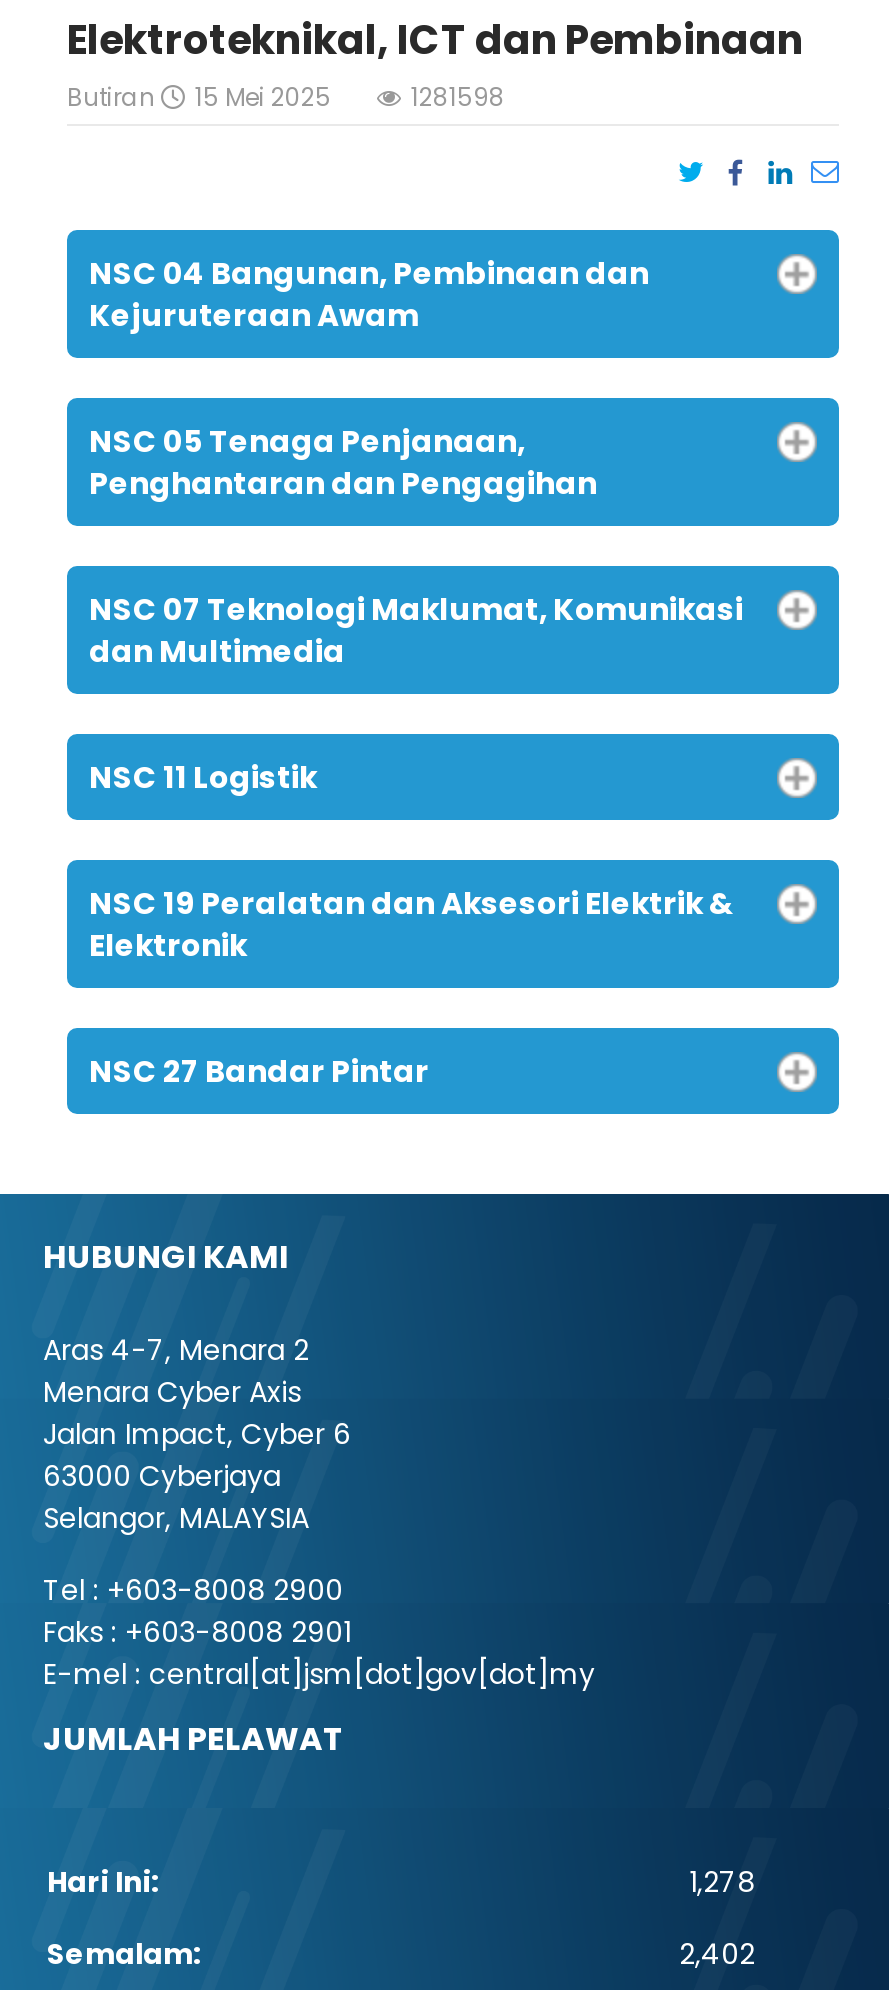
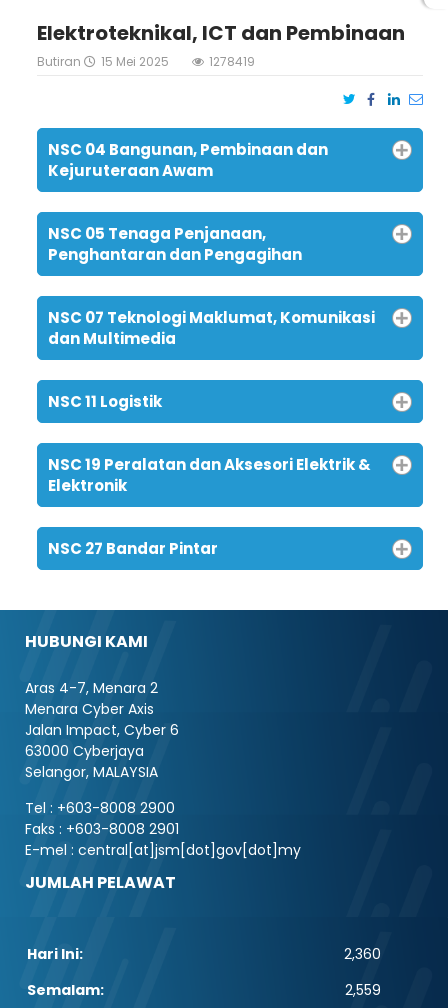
[411,79,505,113] 1281598 -> [209,52,255,69] 1278419
[689,1861,755,1901] 1,278 -> [344,944,381,964] 2,360
[679,1933,755,1973] 2,402 -> [345,980,381,1000] 2,559

